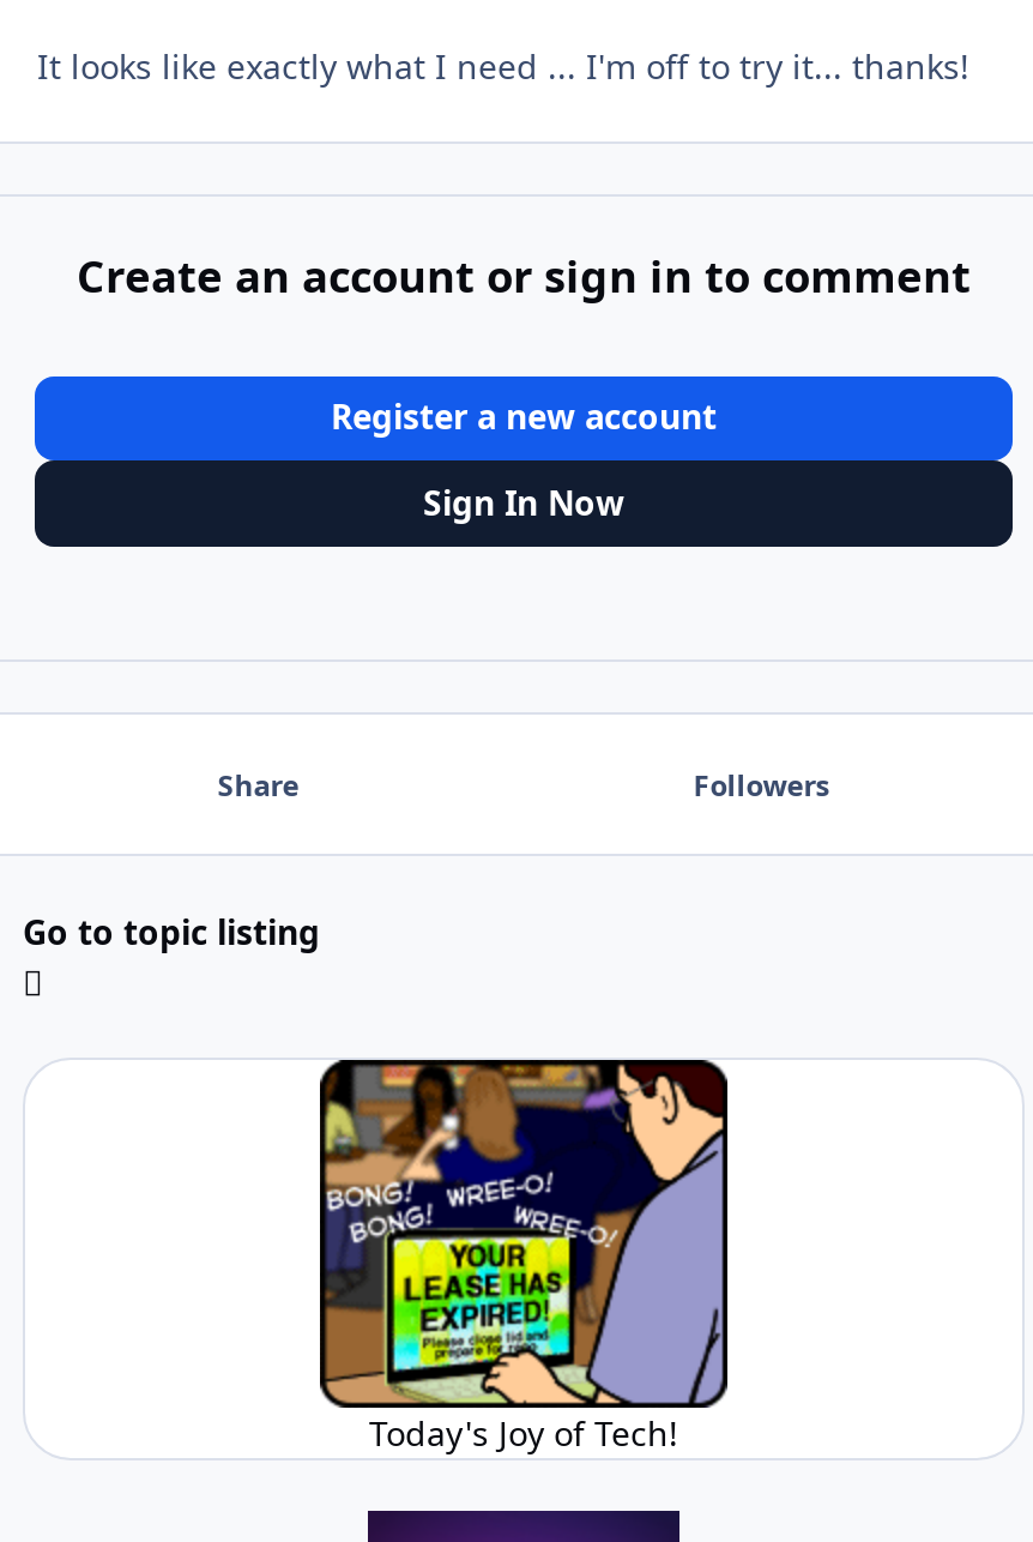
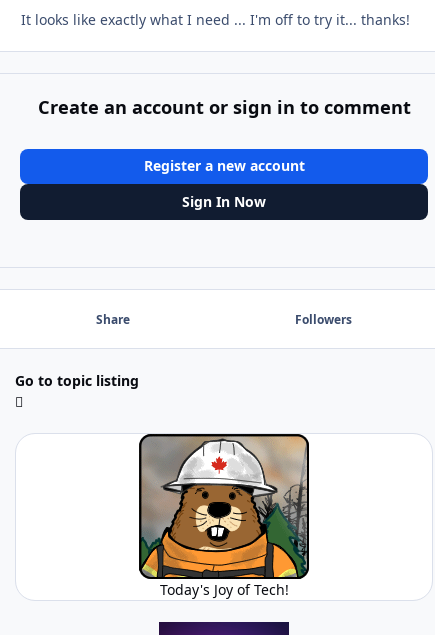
[322,1062,725,1405] [image] -> [140,435,308,578] [image]

